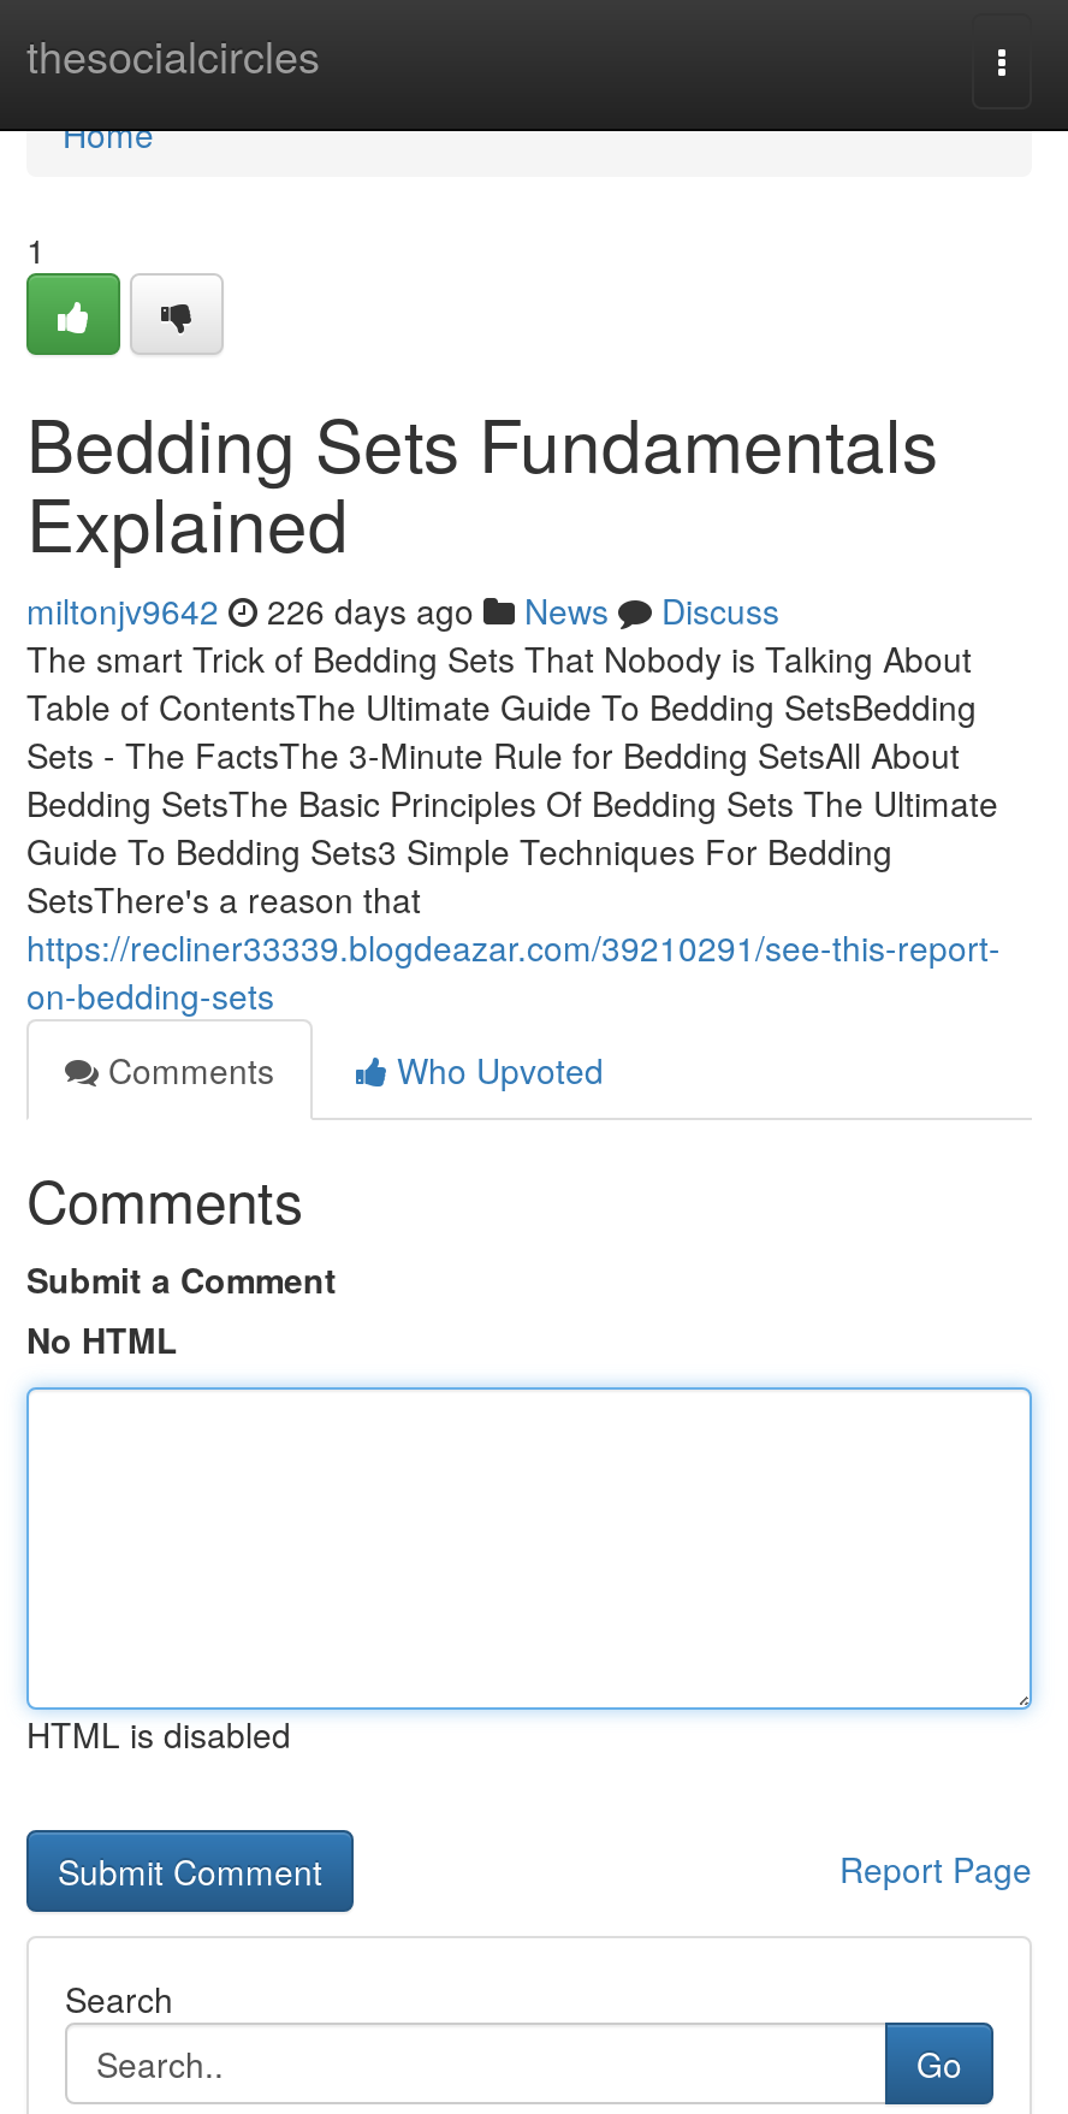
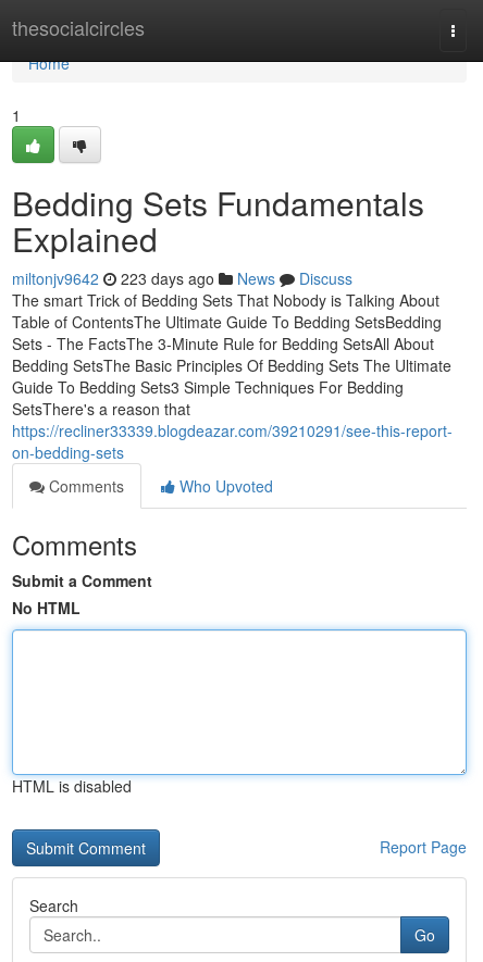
[26,586,779,634] miltonjv9642 226 days ago News Discuss -> [12,267,352,289] miltonjv9642 223 days ago News Discuss

